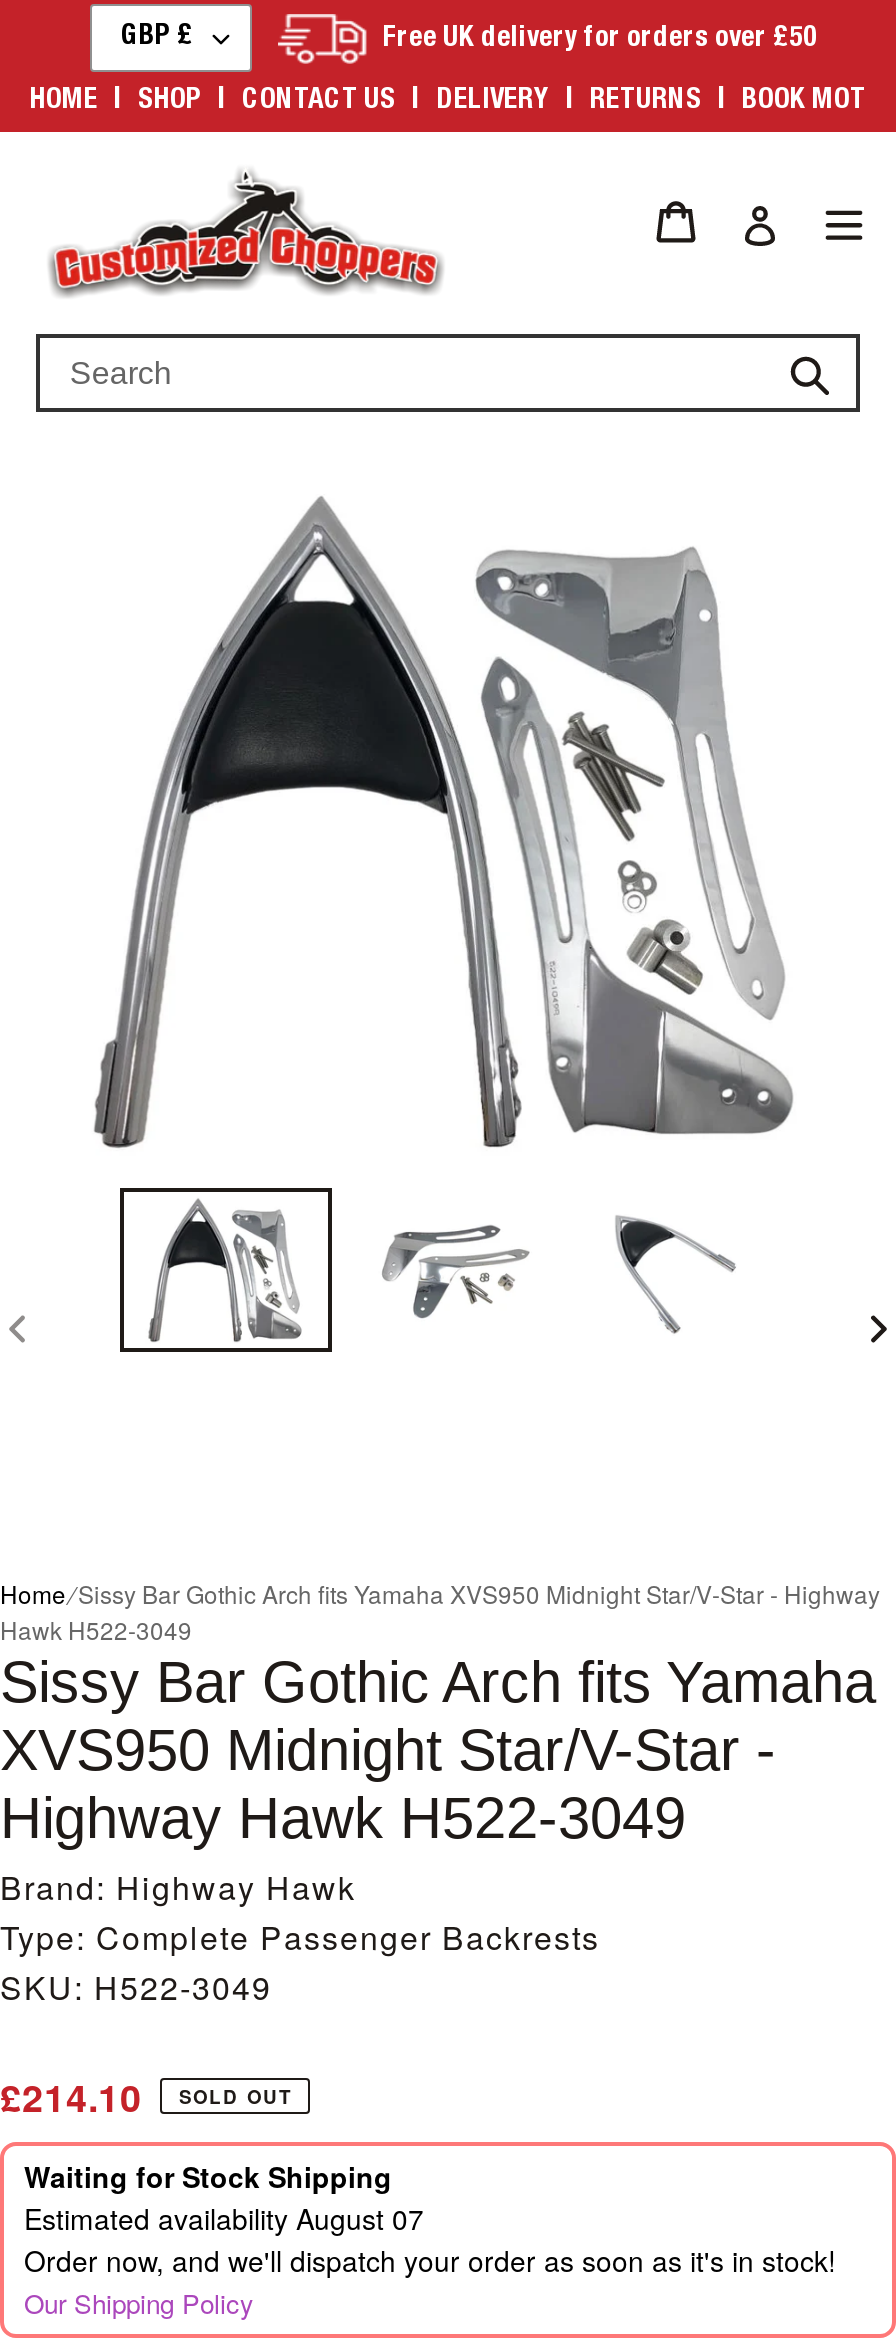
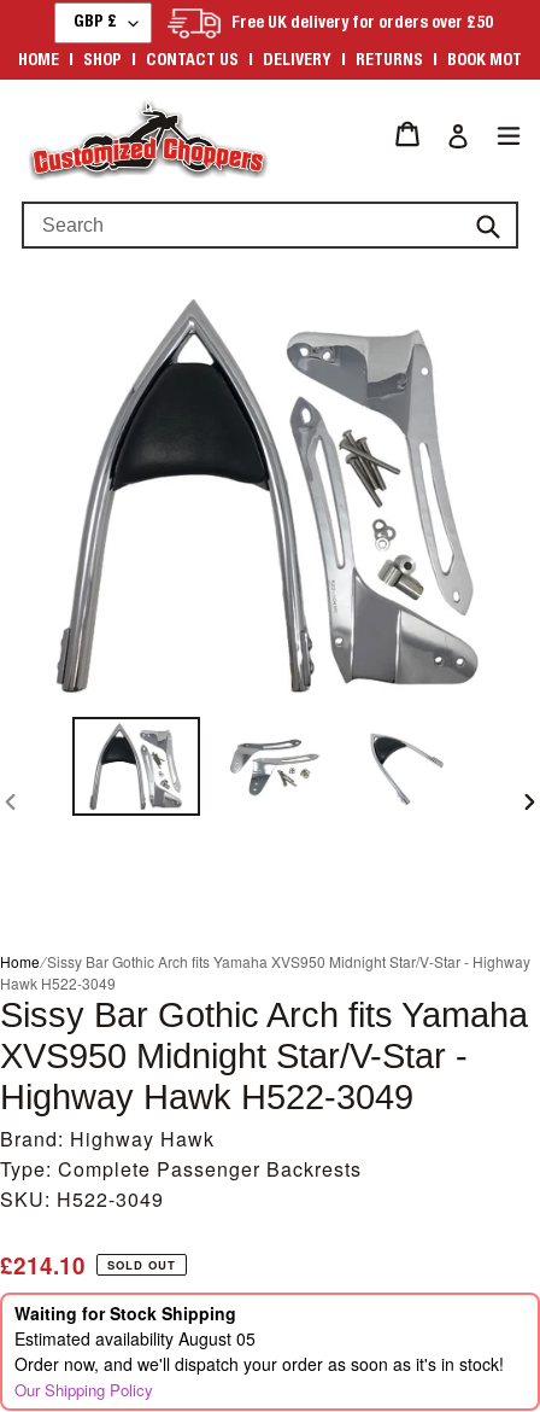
[24,2197,424,2237] Estimated availability August 07 -> [14,1326,256,1350] Estimated availability August 05

